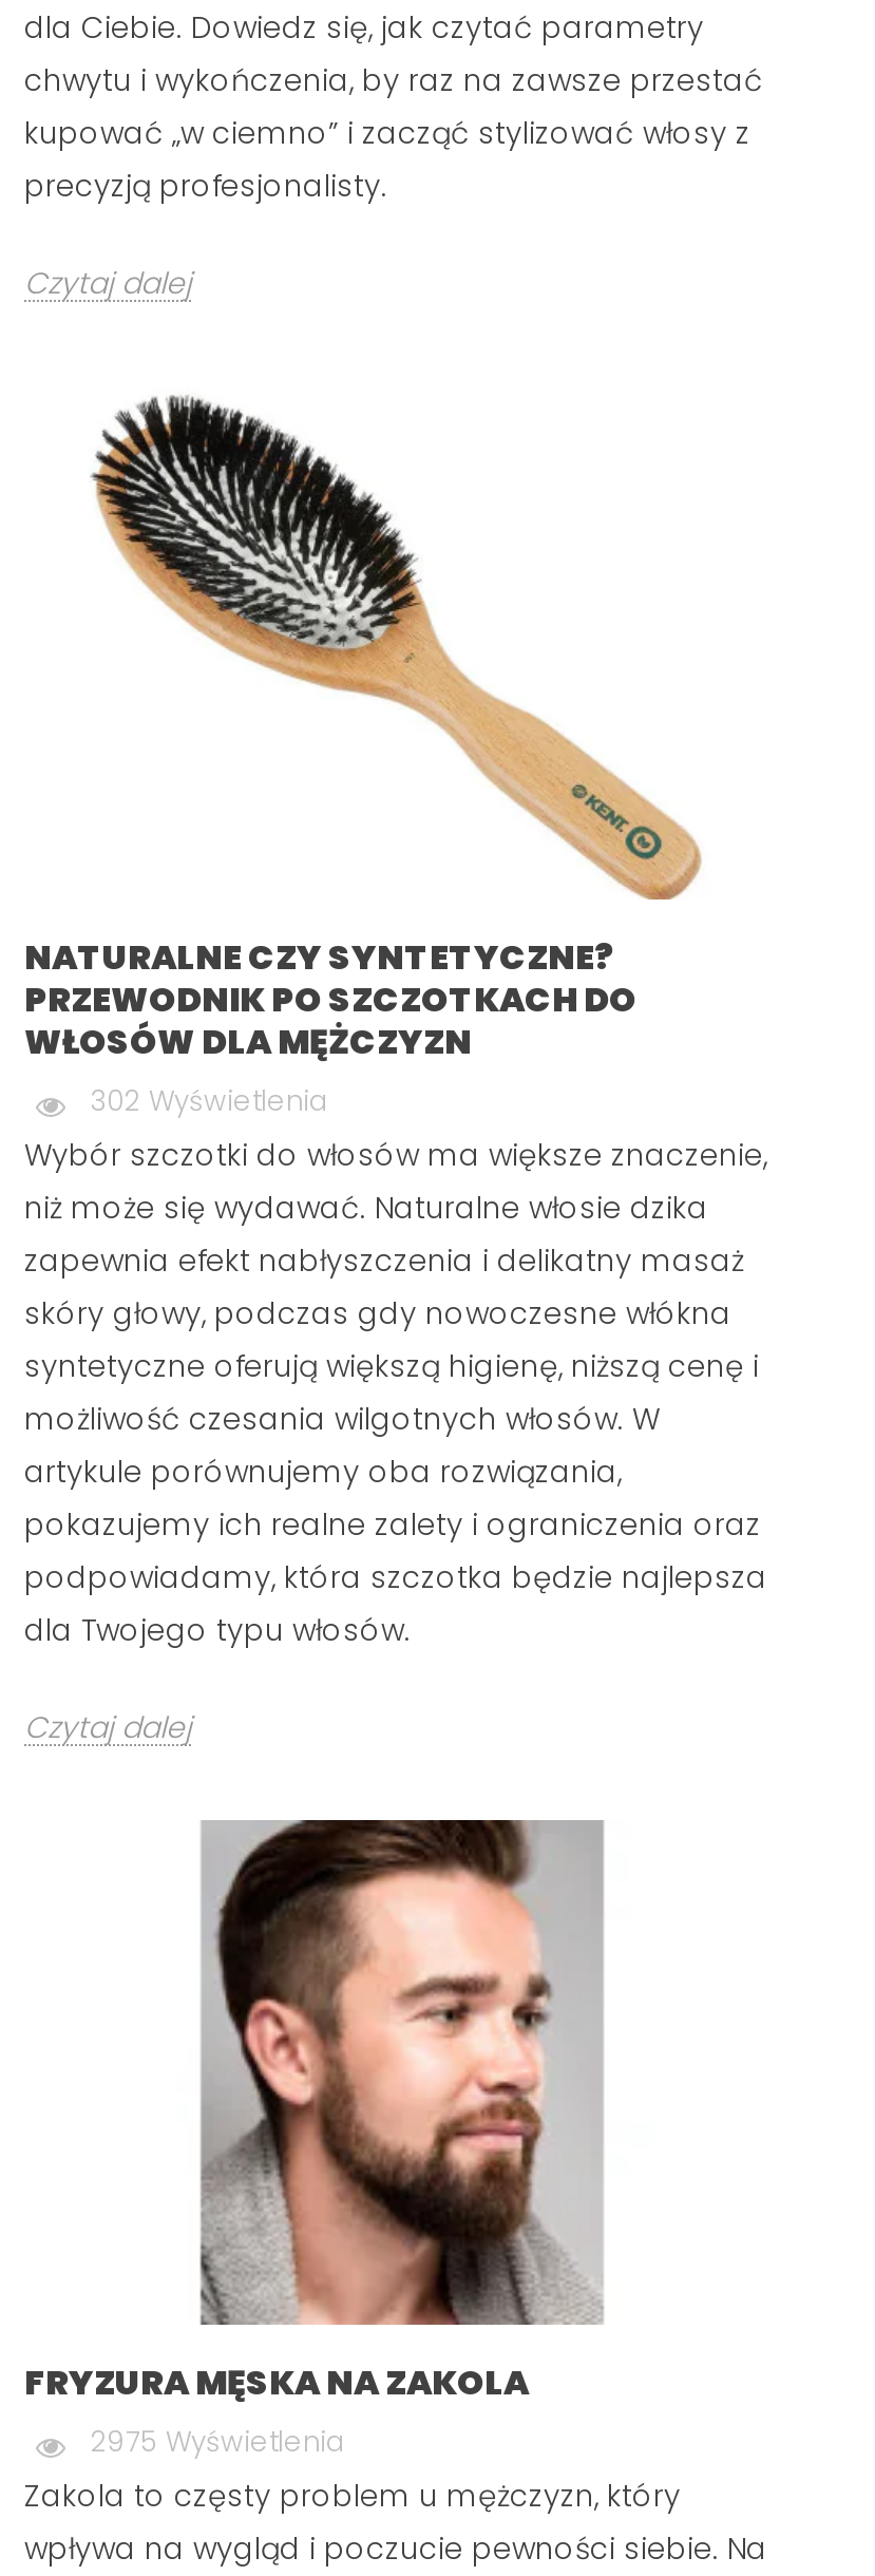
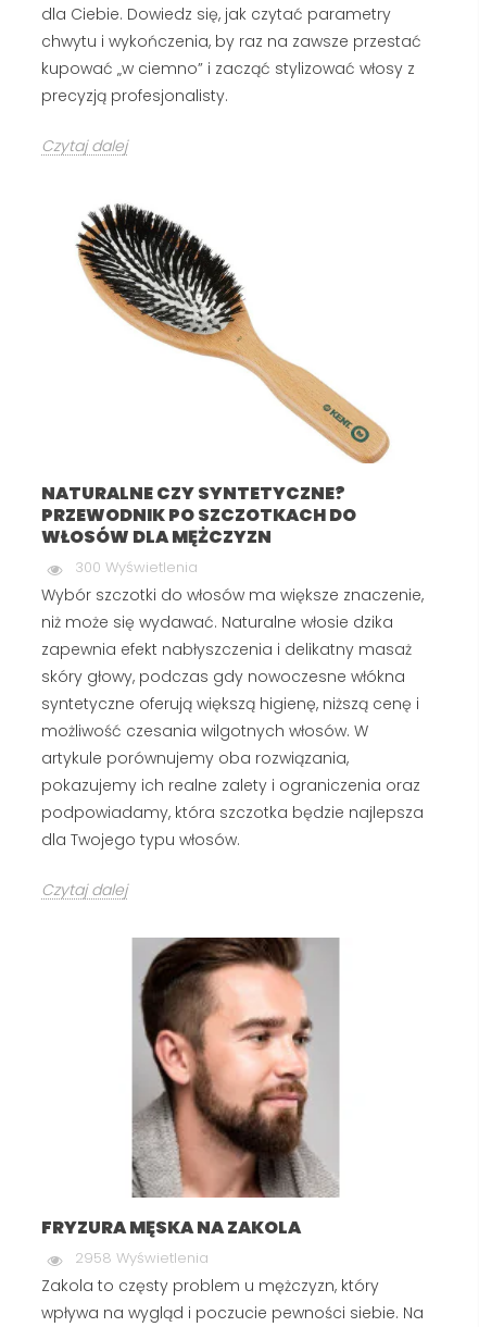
[90,1081,328,1121] 302 Wyświetlenia -> [75,557,198,578] 300 Wyświetlenia
[90,2421,345,2461] 2975 Wyświetlenia -> [75,1247,209,1268] 2958 Wyświetlenia

